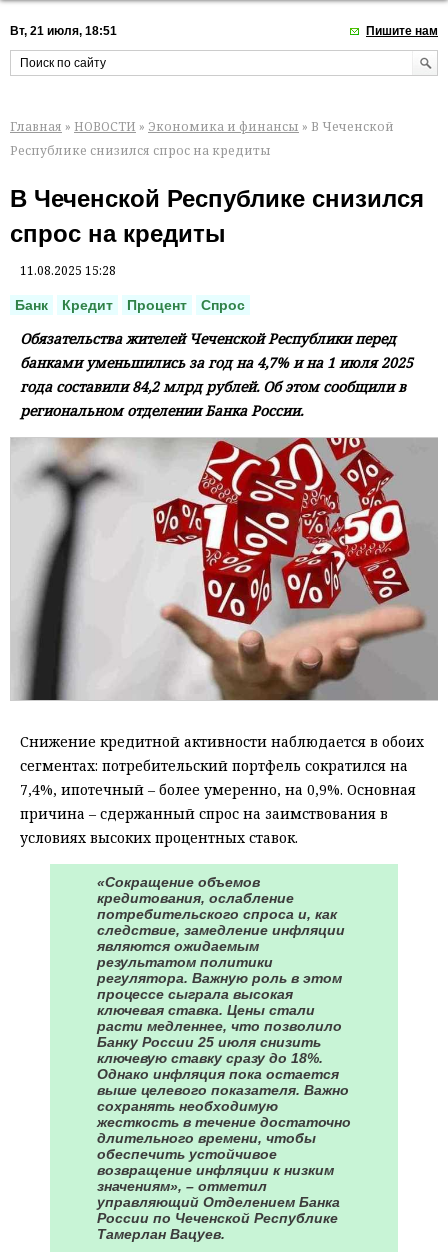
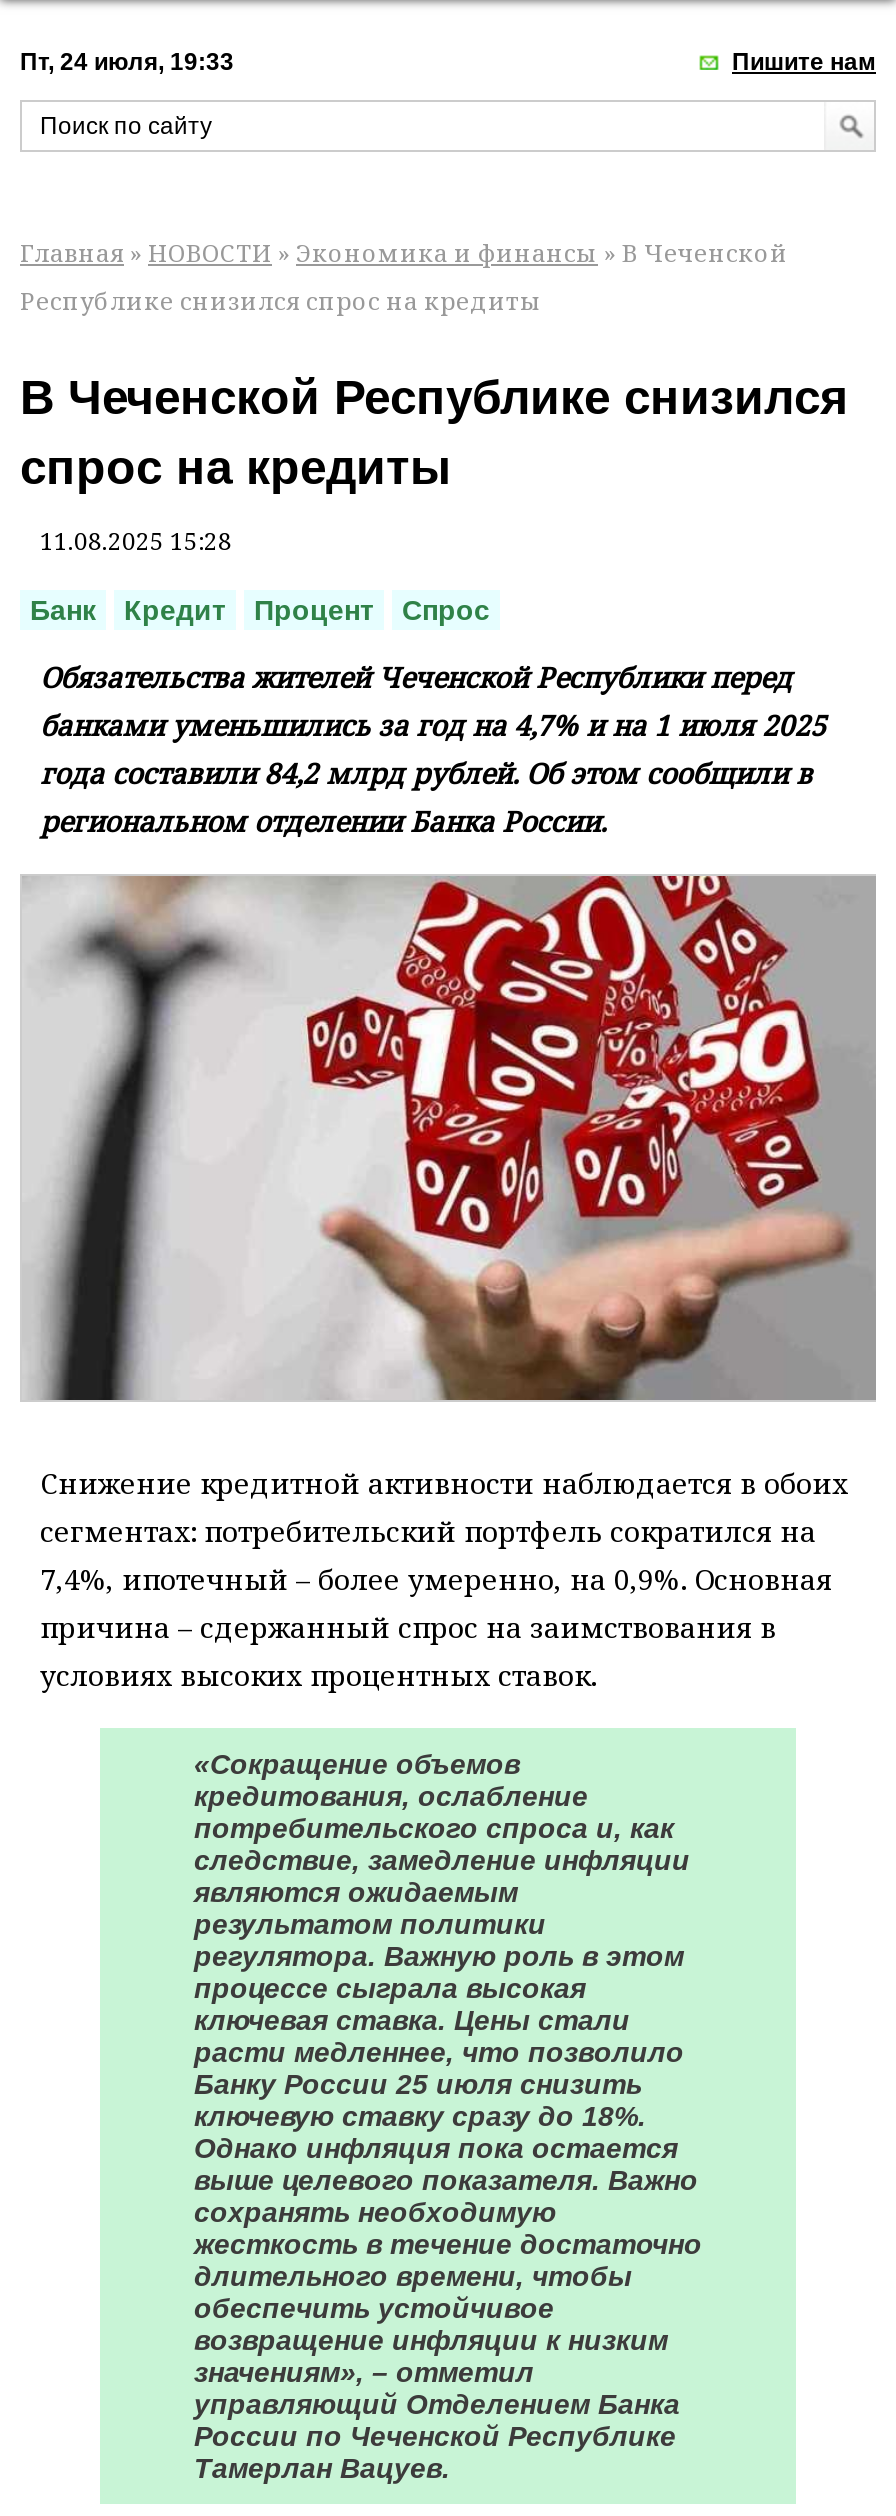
[10,24,117,38] Вт, 21 июля, 18:51 -> [20,48,234,76] Пт, 24 июля, 19:33

